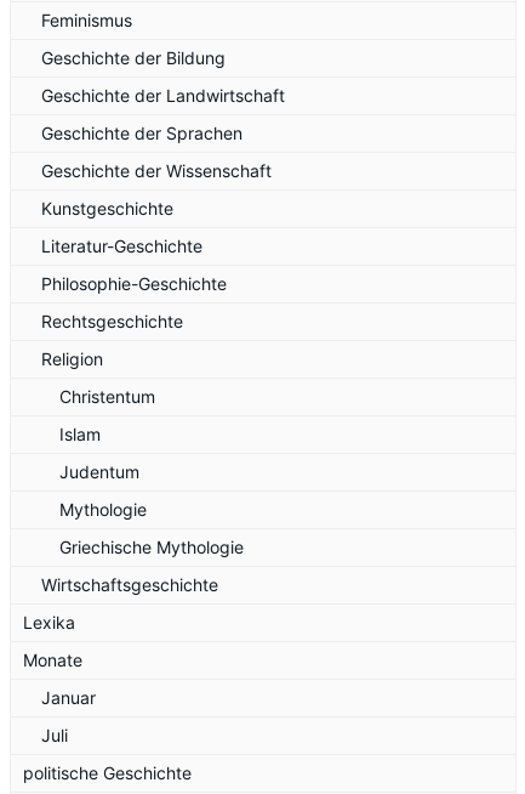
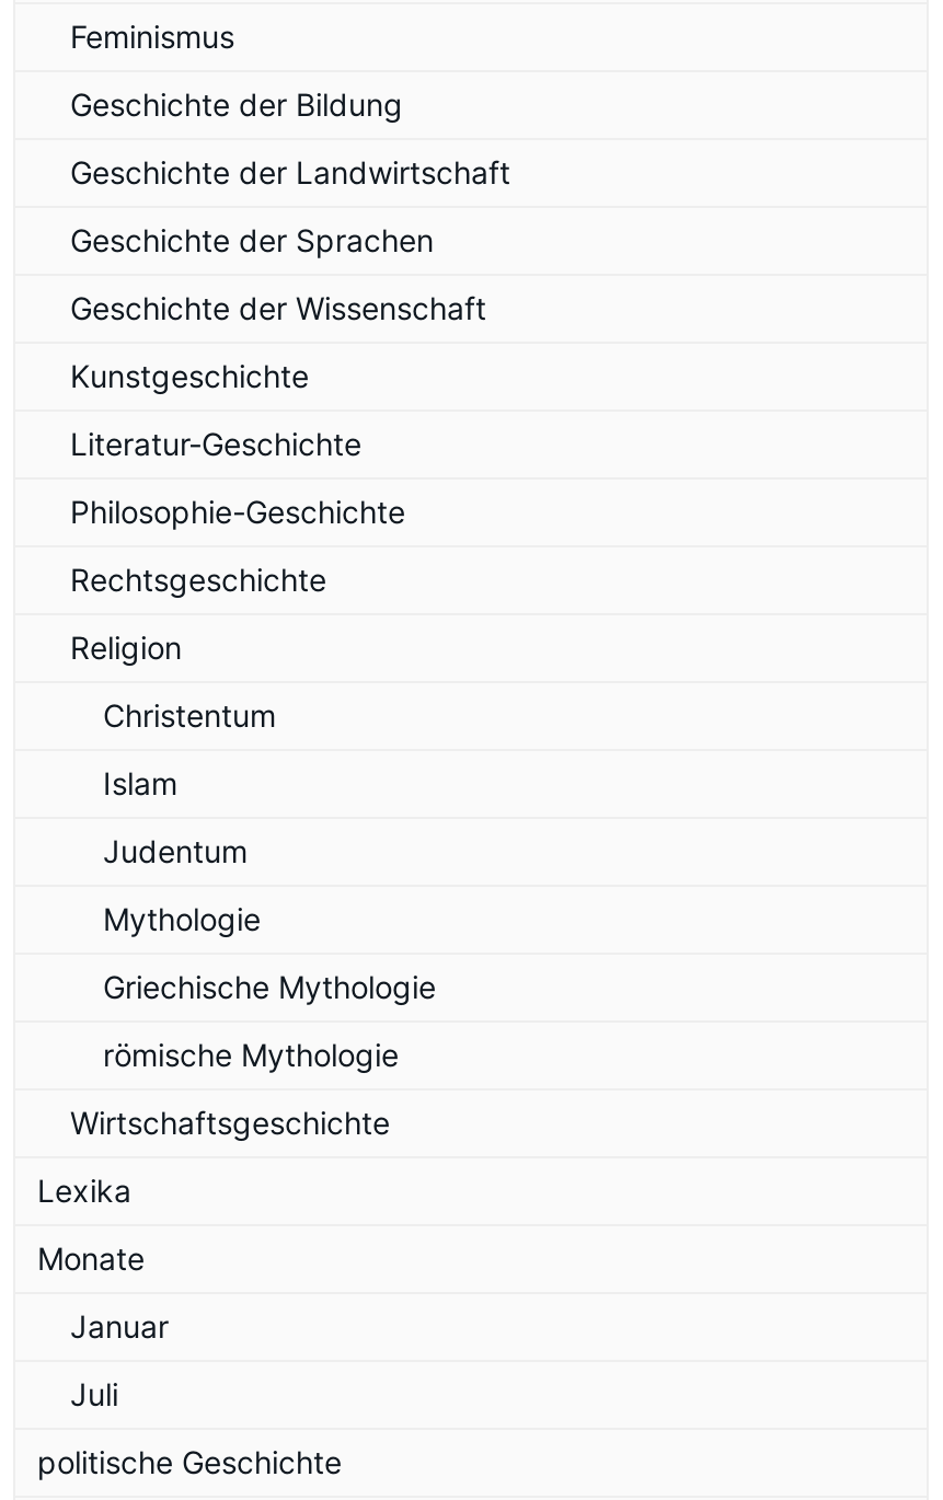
none -> [103,1036,399,1073] römische Mythologie

